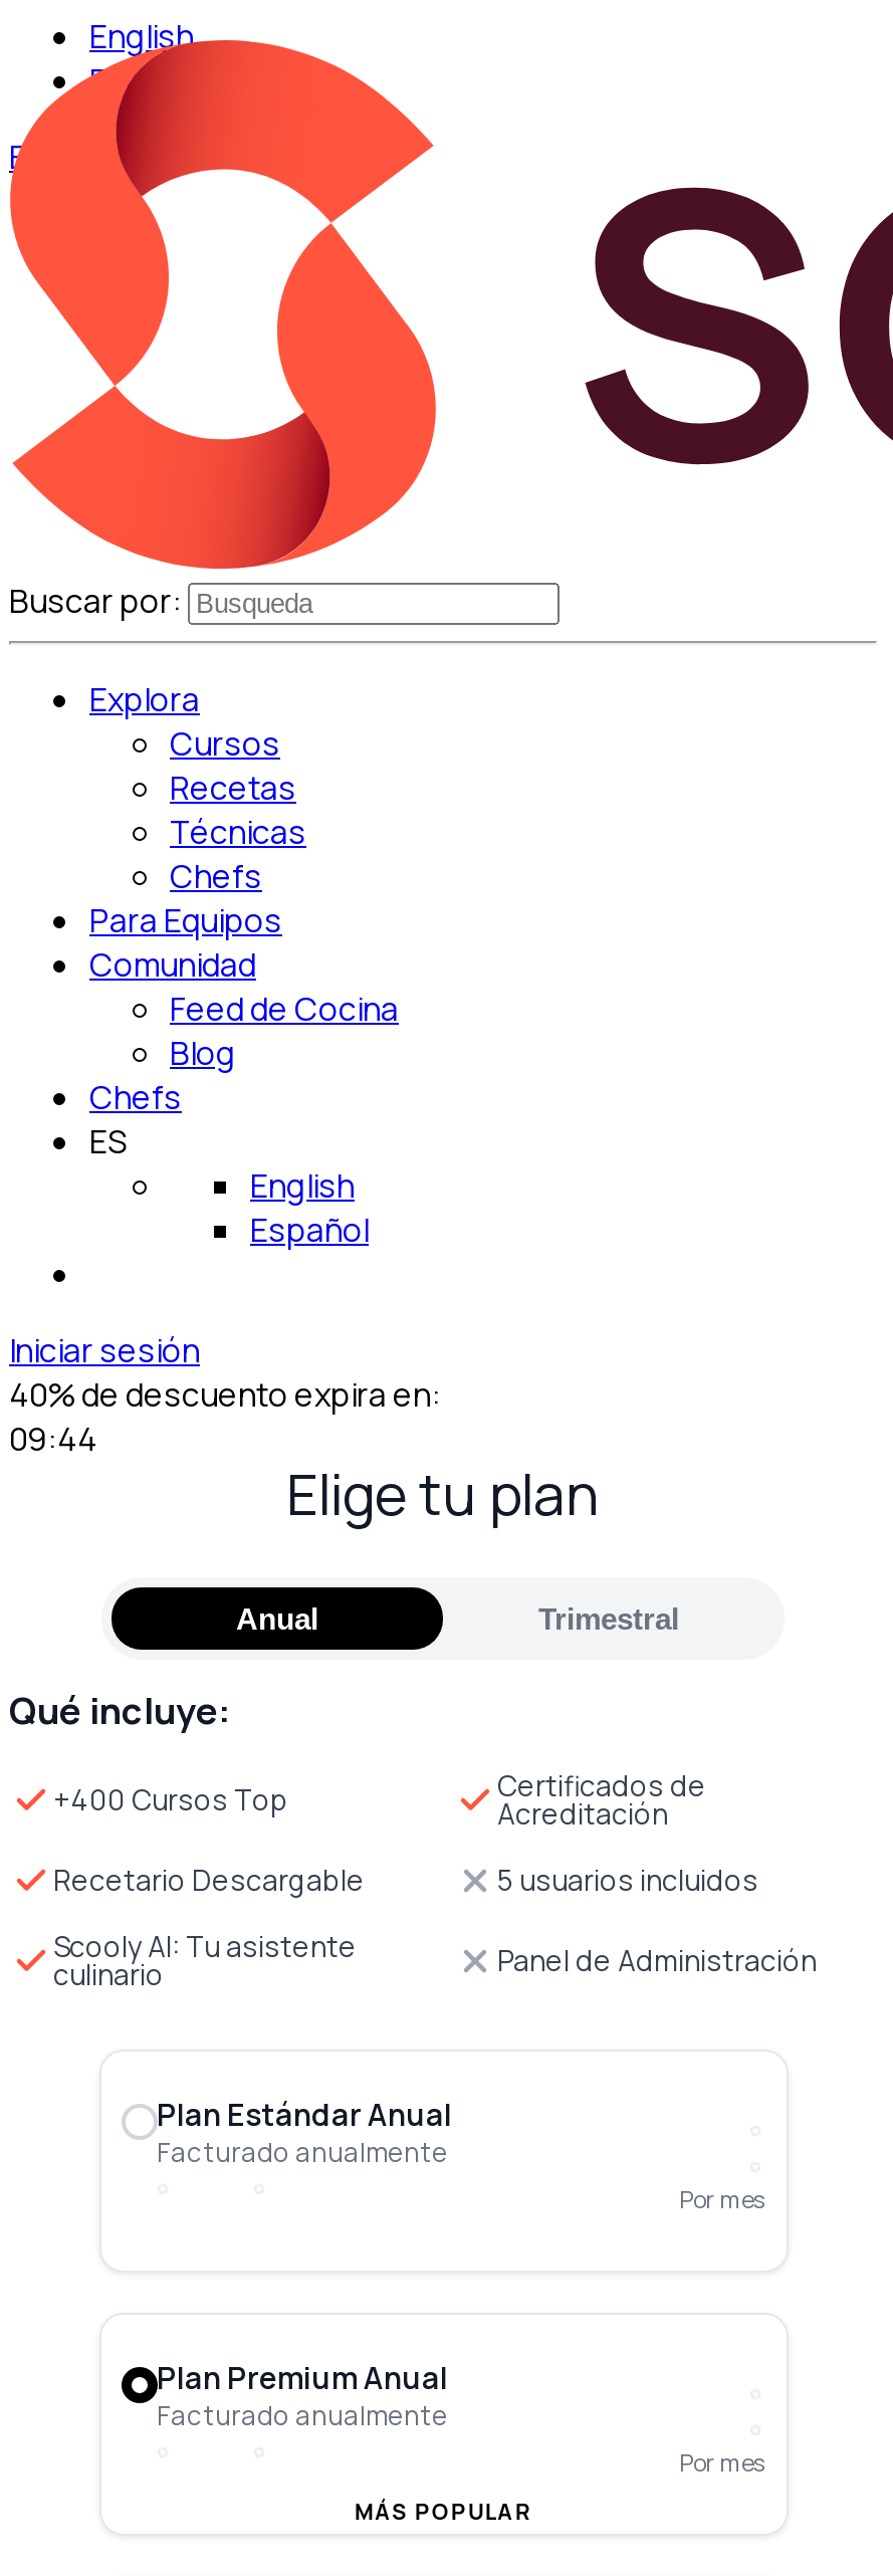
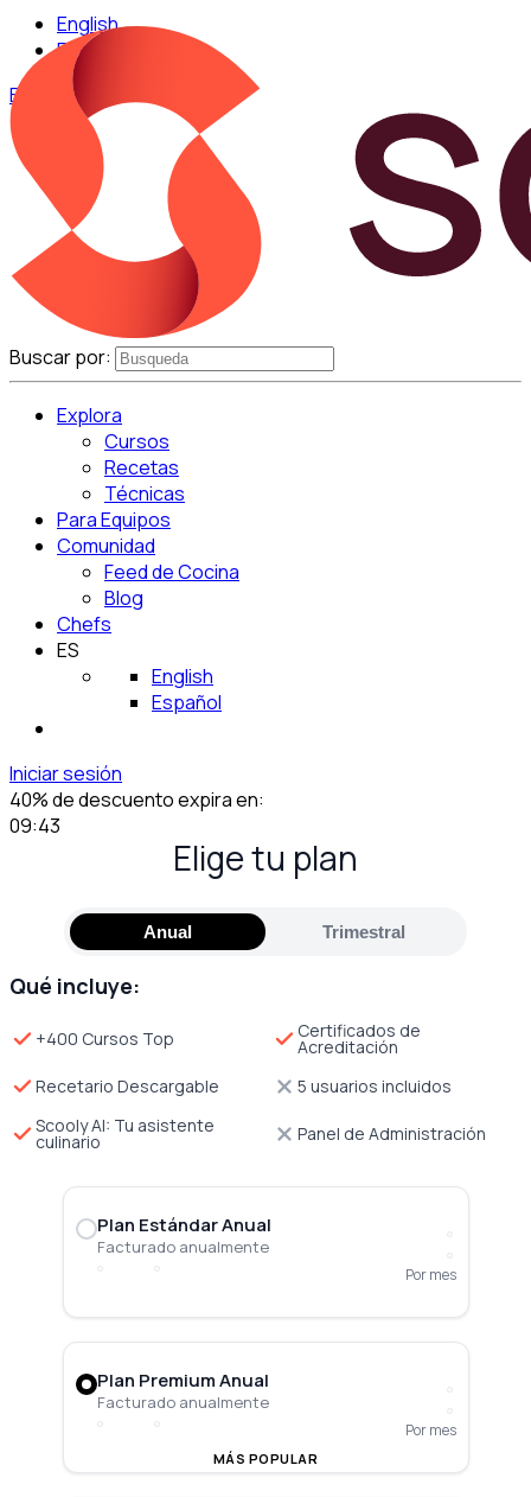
[170,854,262,898] Chefs -> none

